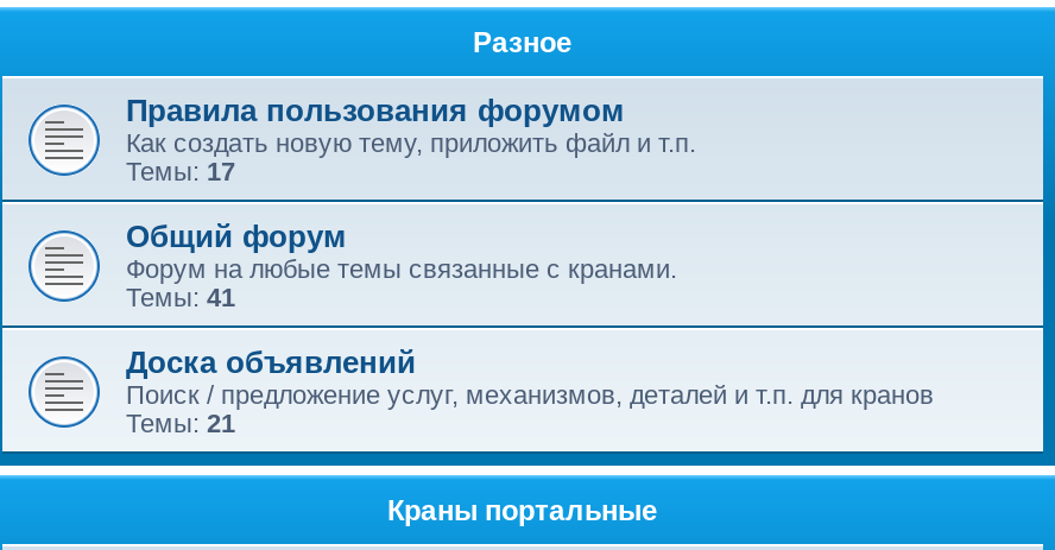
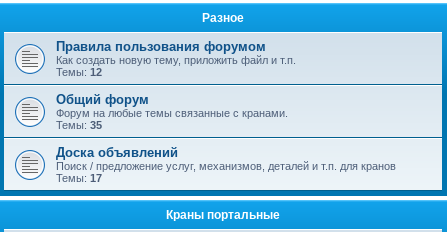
[126,157,235,185] Темы: 17 -> [56,66,102,78] Темы: 12
[126,283,235,311] Темы: 41 -> [56,119,102,131] Темы: 35
[126,409,235,437] Темы: 21 -> [56,172,102,184] Темы: 17

